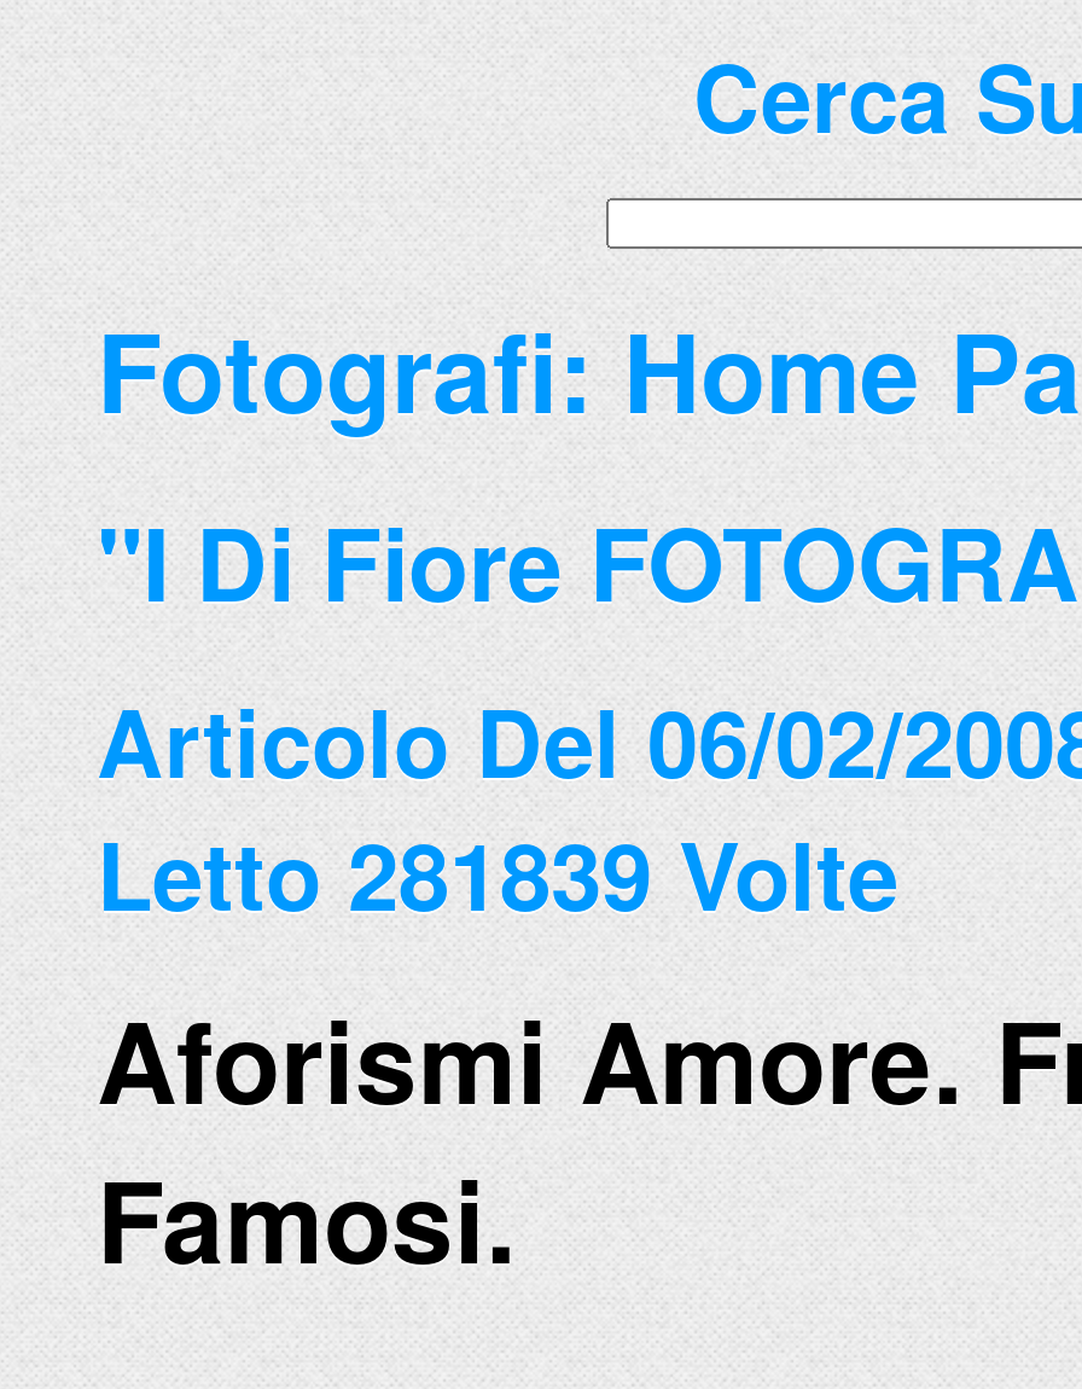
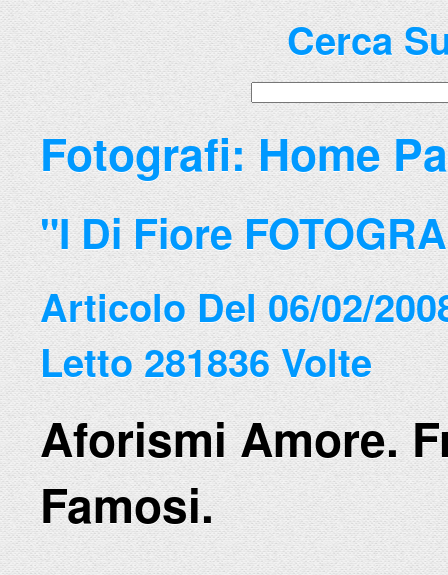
[97,806,898,939] Letto 281839 Volte -> [40,334,372,389] Letto 281836 Volte

